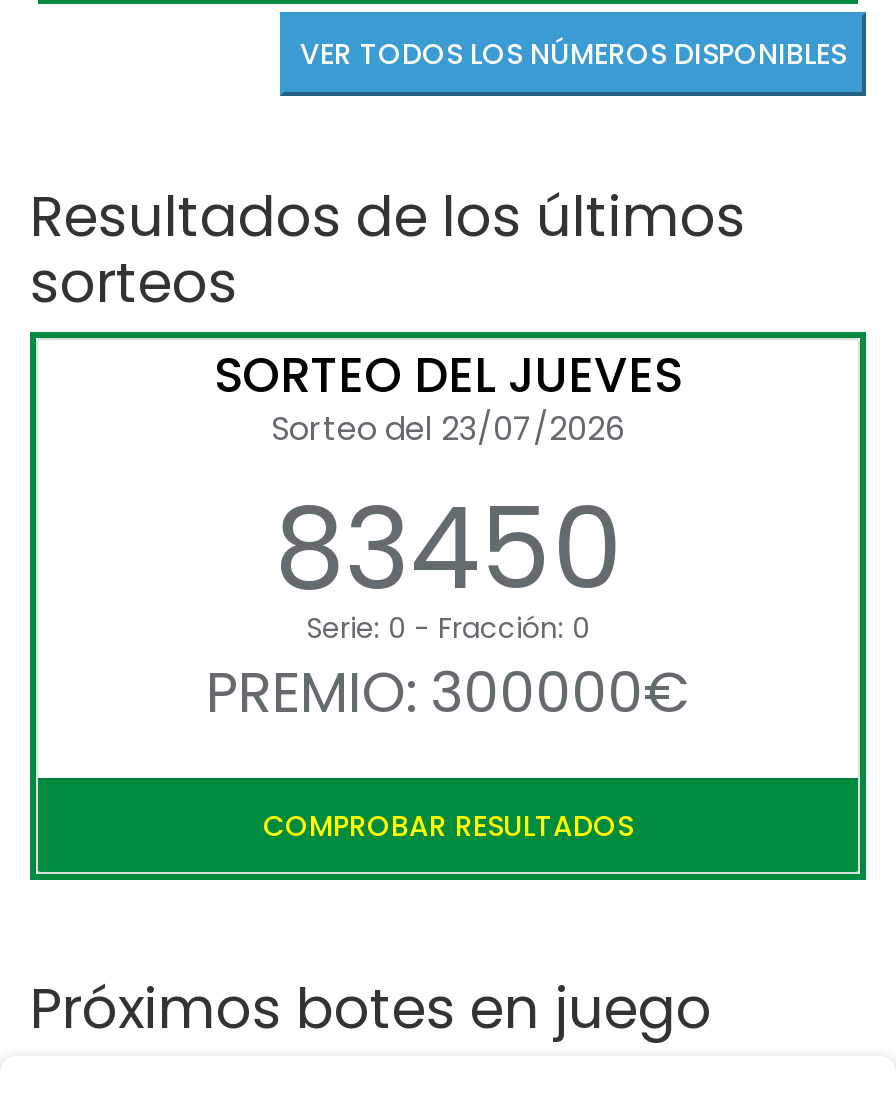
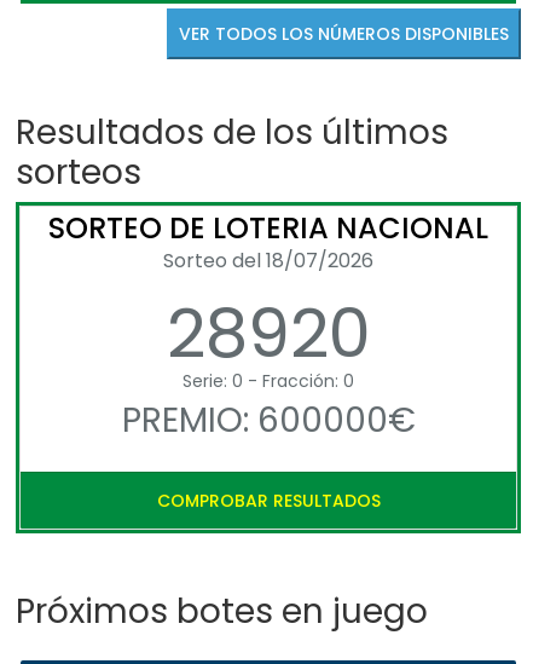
[214,343,682,629] SORTEO DEL JUEVES | Sorteo del 23/07/2026 | 83450 -> [48,208,488,381] SORTEO DE LOTERIA NACIONAL | Sorteo del 18/07/2026 | 28920
[206,655,690,733] PREMIO: 300000€ -> [121,397,415,444] PREMIO: 600000€

